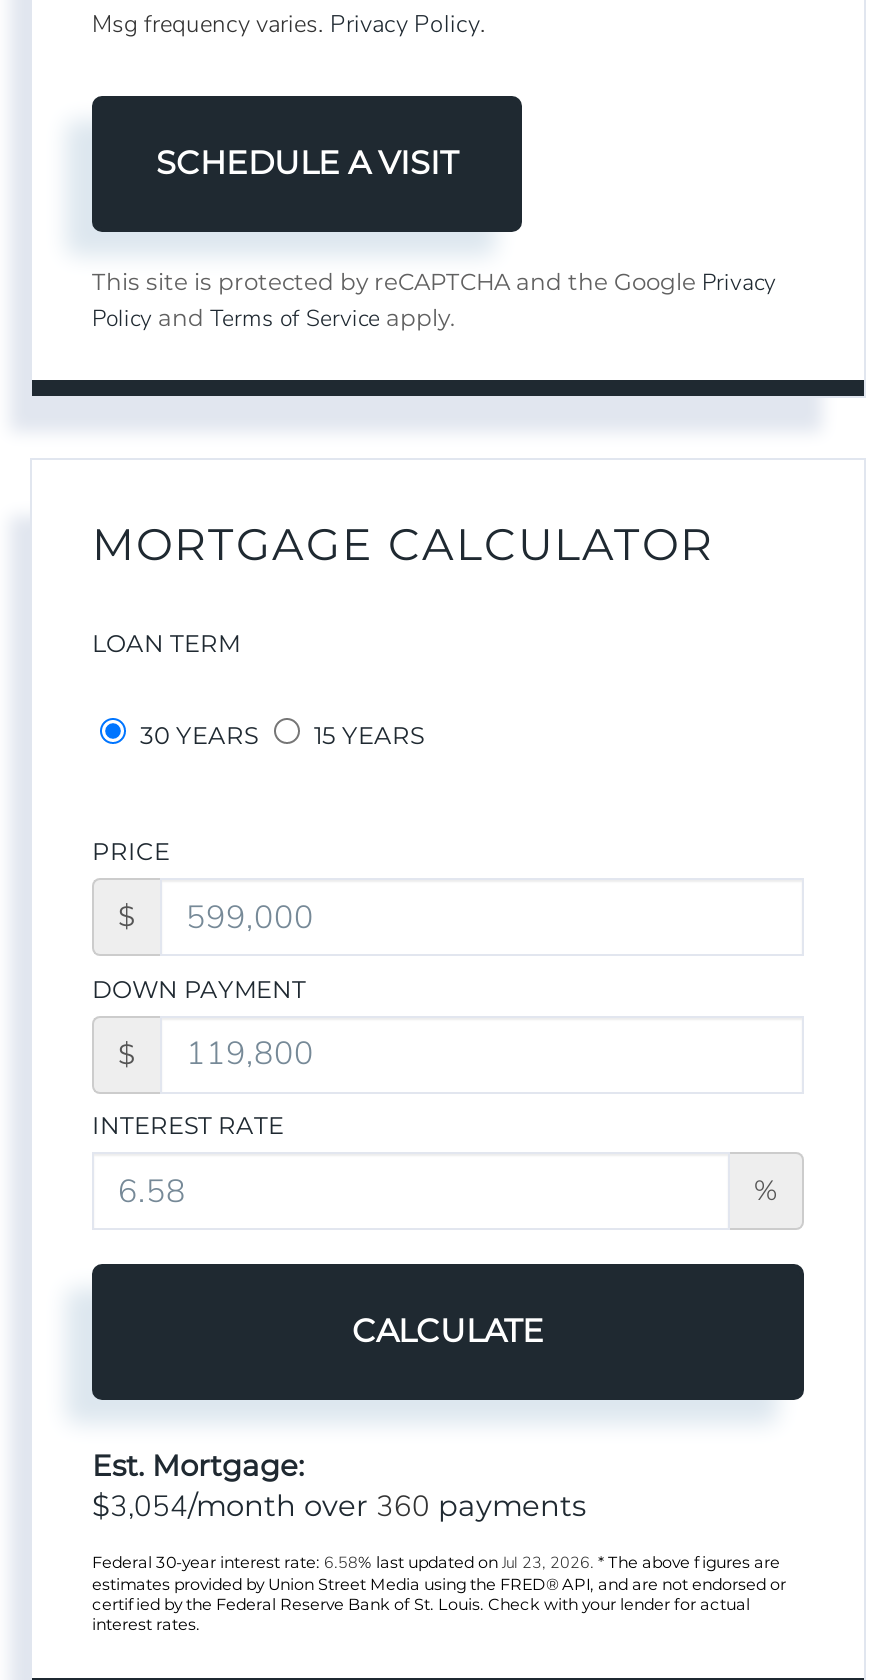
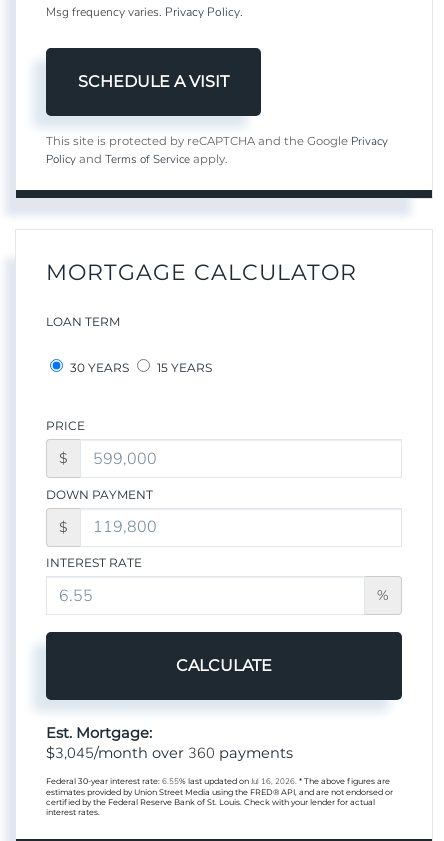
[92,1485,586,1525] $3,054/month over 360 payments -> [46,743,293,763] $3,045/month over 360 payments
[92,1551,780,1573] Federal 30-year interest rate: 6.58% last updated on Jul 23, 2026. * The above figures are -> [46,776,390,787] Federal 30-year interest rate: 6.55% last updated on Jul 16, 2026. * The above figures are

